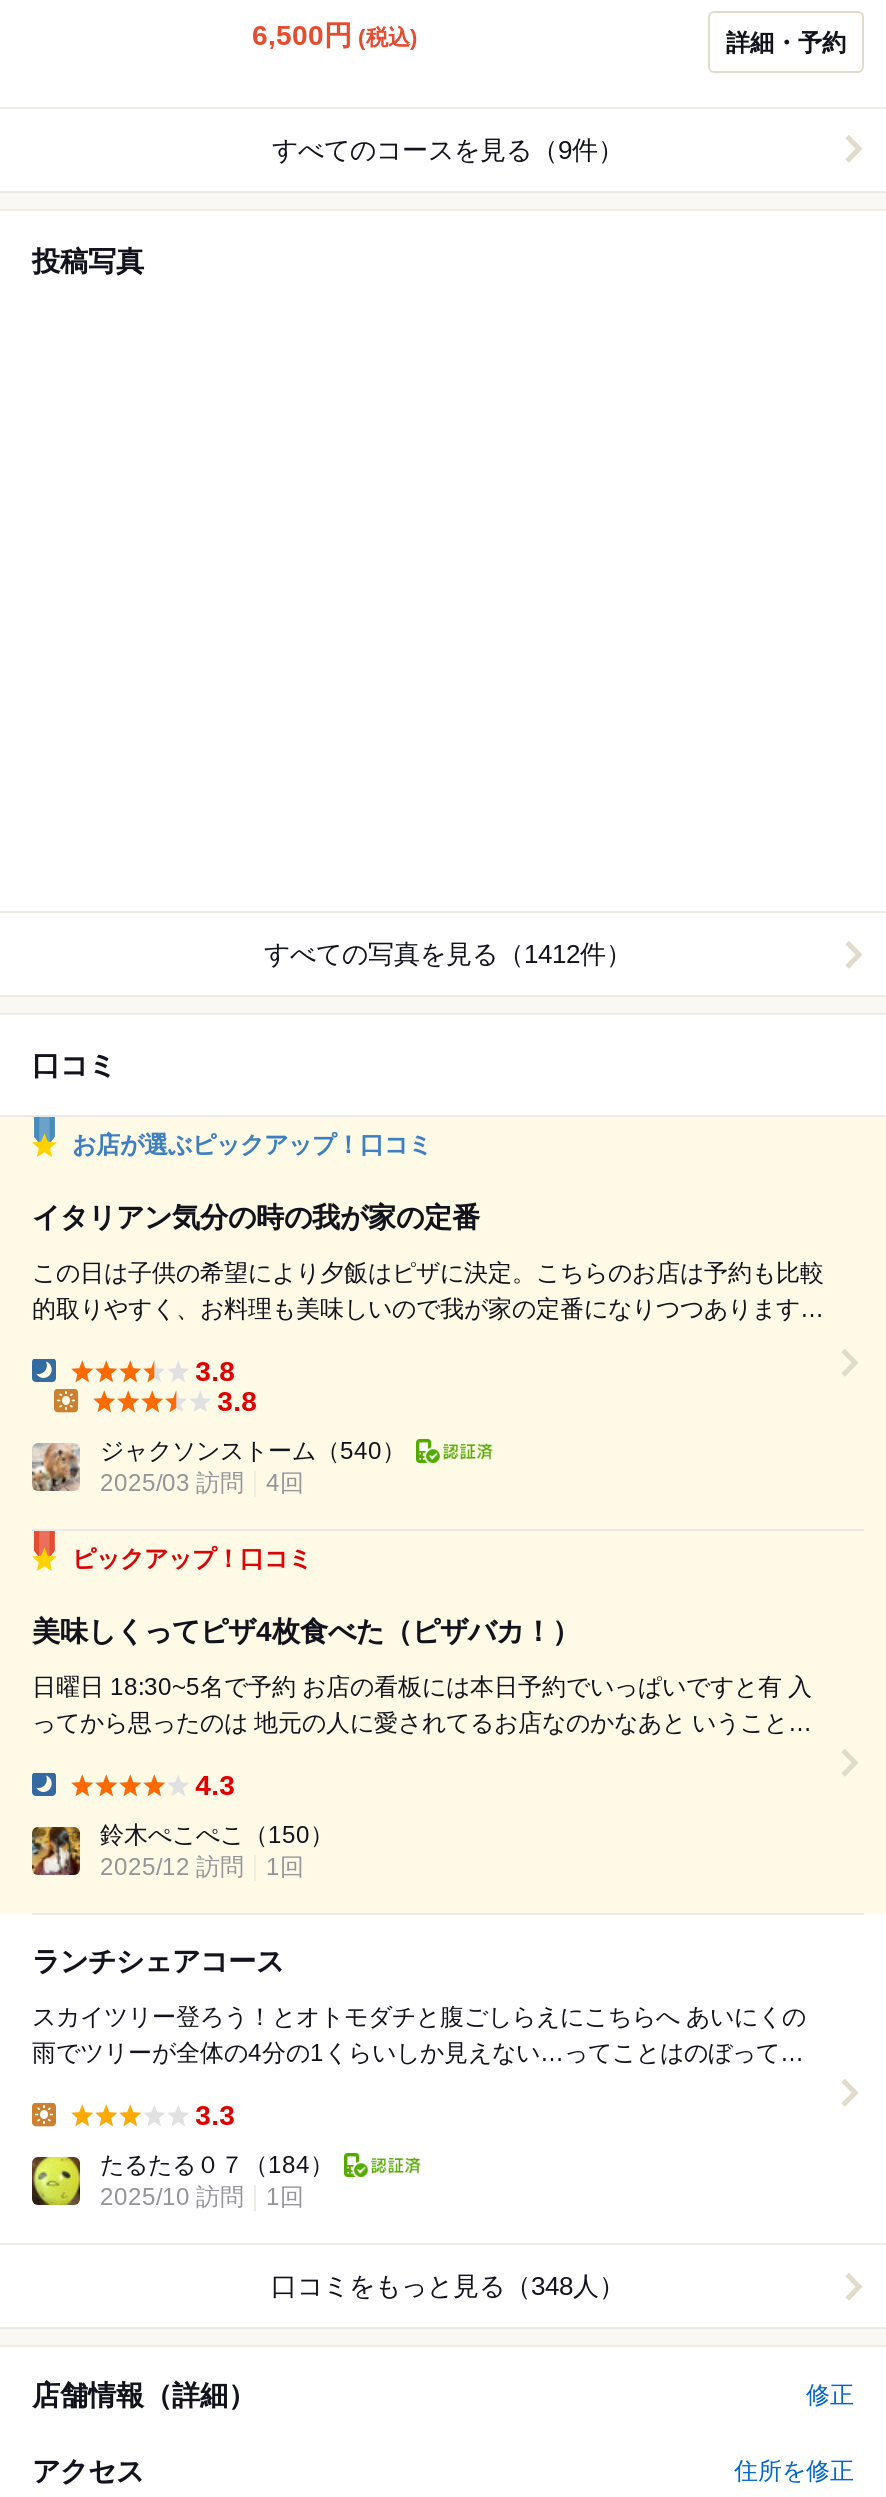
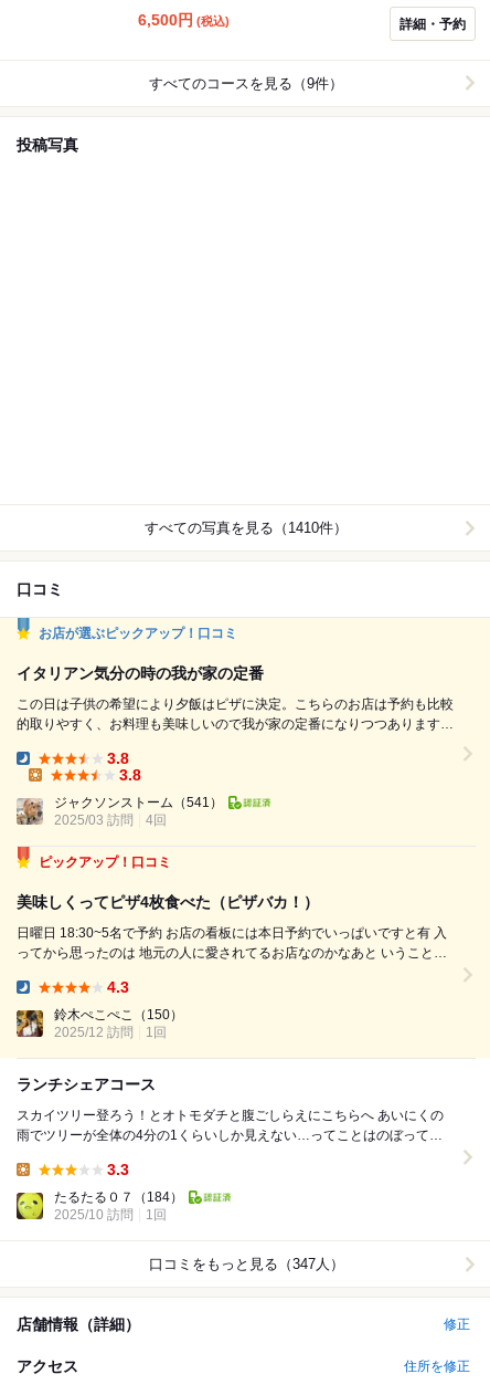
[264,939,632,969] すべての写真を見る（1412件） -> [145,520,348,536] すべての写真を見る（1410件）
[100,1437,406,1465] ジャクソンストーム（540） -> [54,795,223,810] ジャクソンストーム（541）
[271,2271,625,2301] 口コミをもっと見る（348人） -> [148,1256,344,1273] 口コミをもっと見る（347人）

